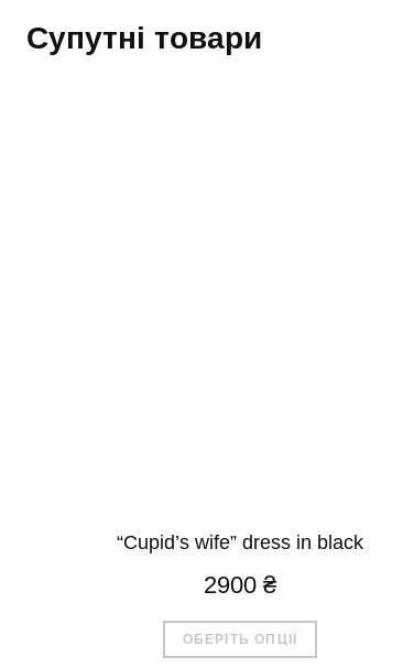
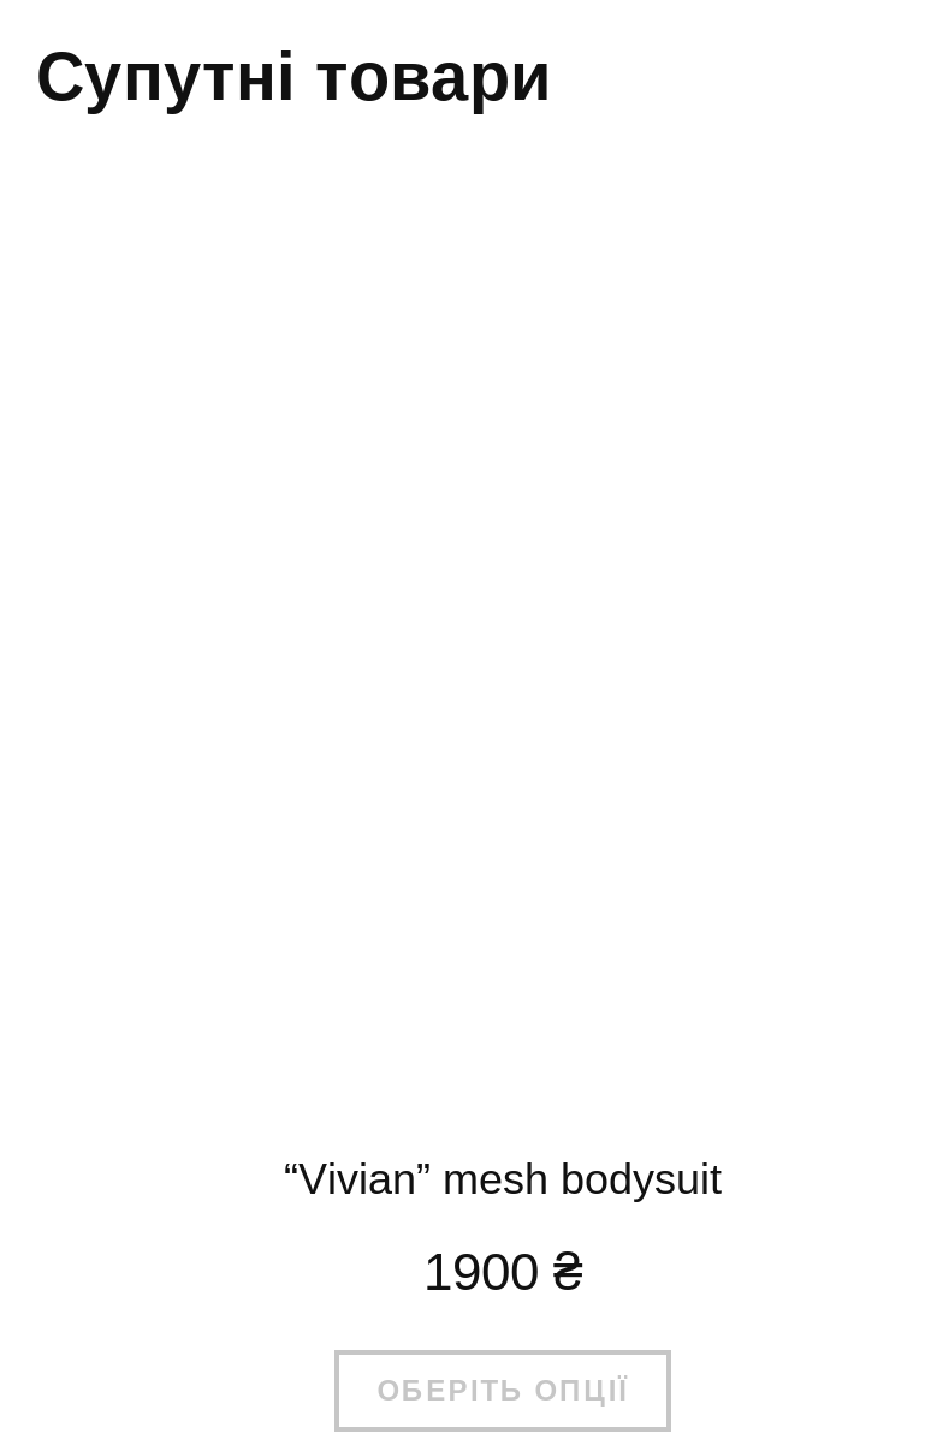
[117,531,363,553] “Cupid’s wife” dress in black -> [284,1155,722,1203] “Vivian” mesh bodysuit
[204,571,276,599] 2900 ₴ -> [423,1242,582,1302] 1900 ₴

